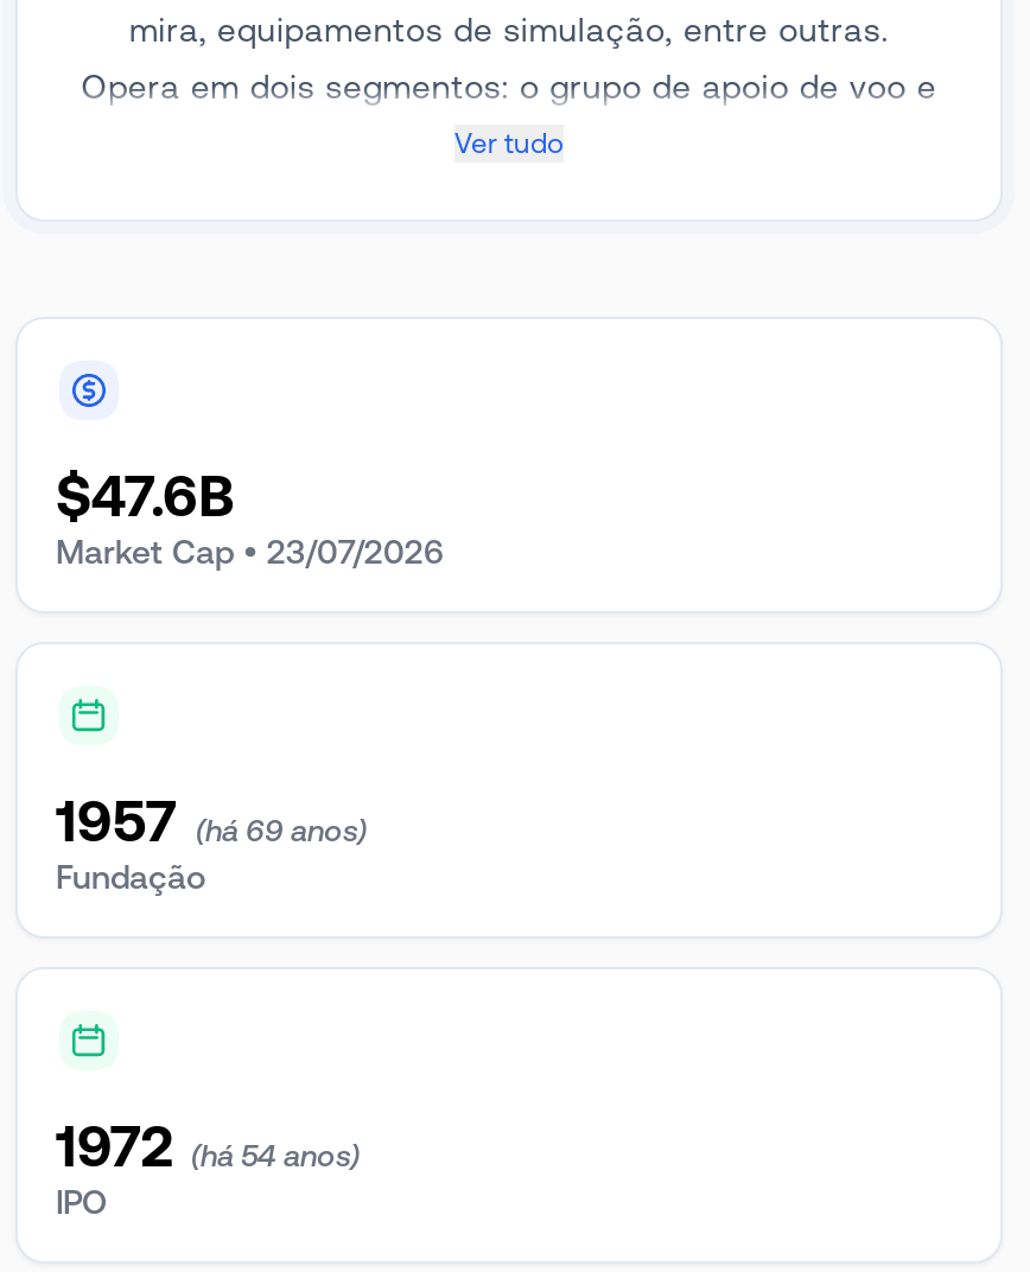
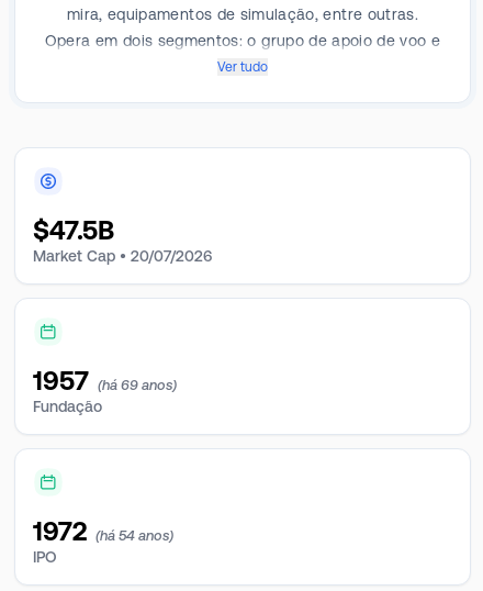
[56,464,443,571] $47.6B | Market Cap • 23/07/2026 -> [33,215,212,265] $47.5B | Market Cap • 20/07/2026

